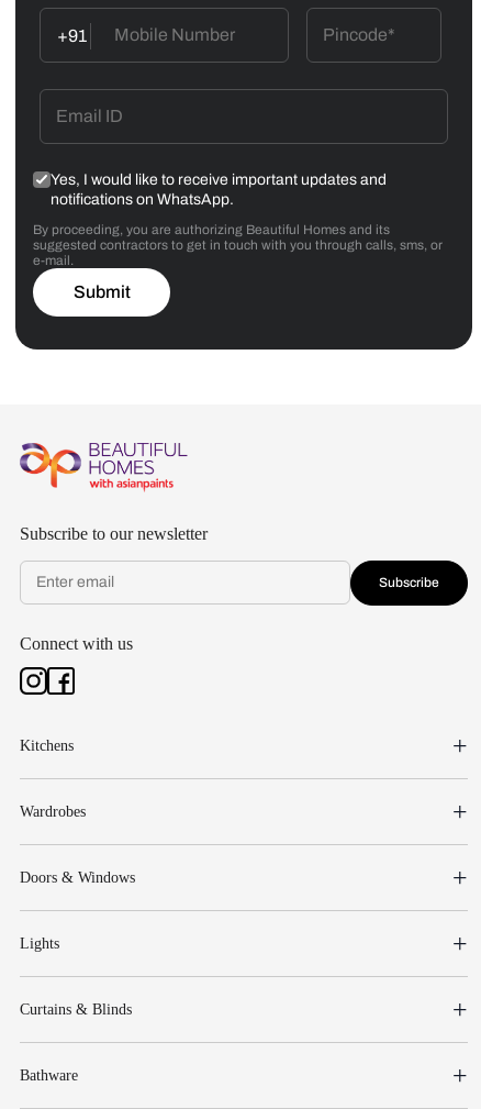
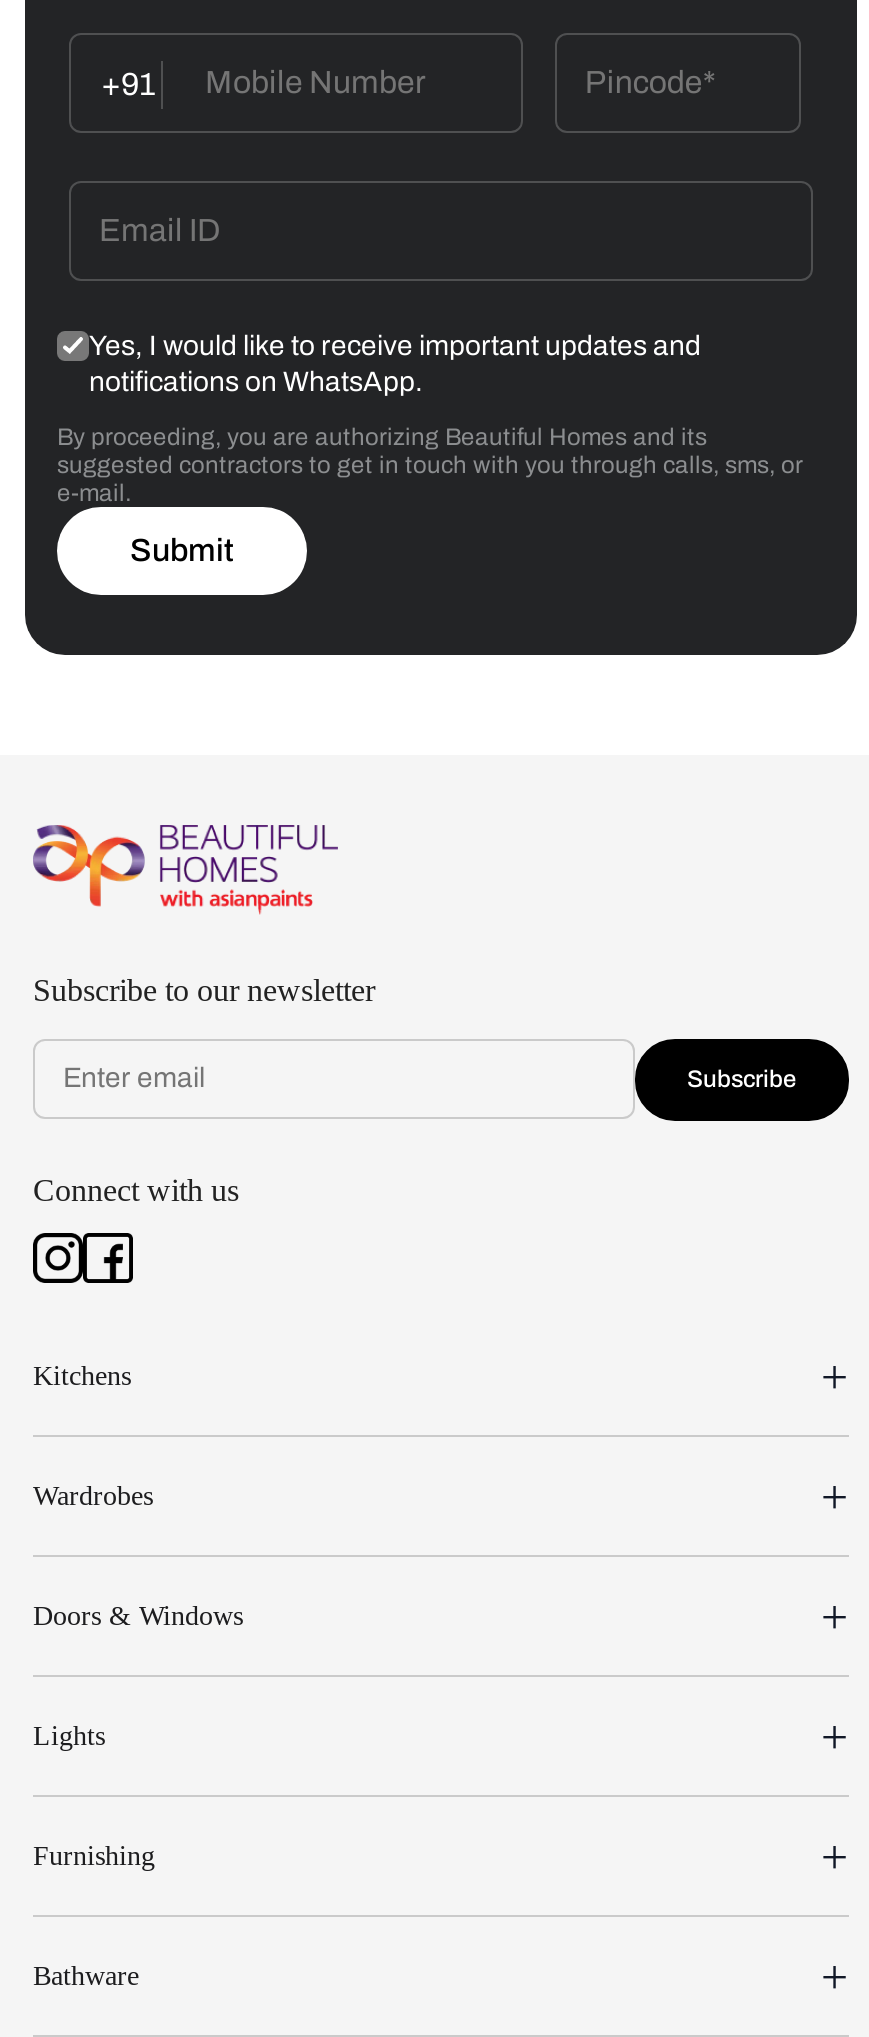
[20,1001,132,1018] Curtains & Blinds -> [33,1841,155,1871] Furnishing

